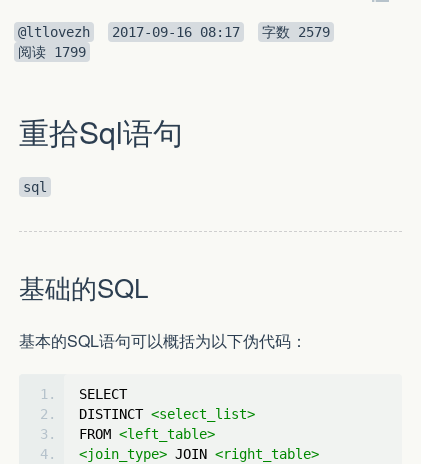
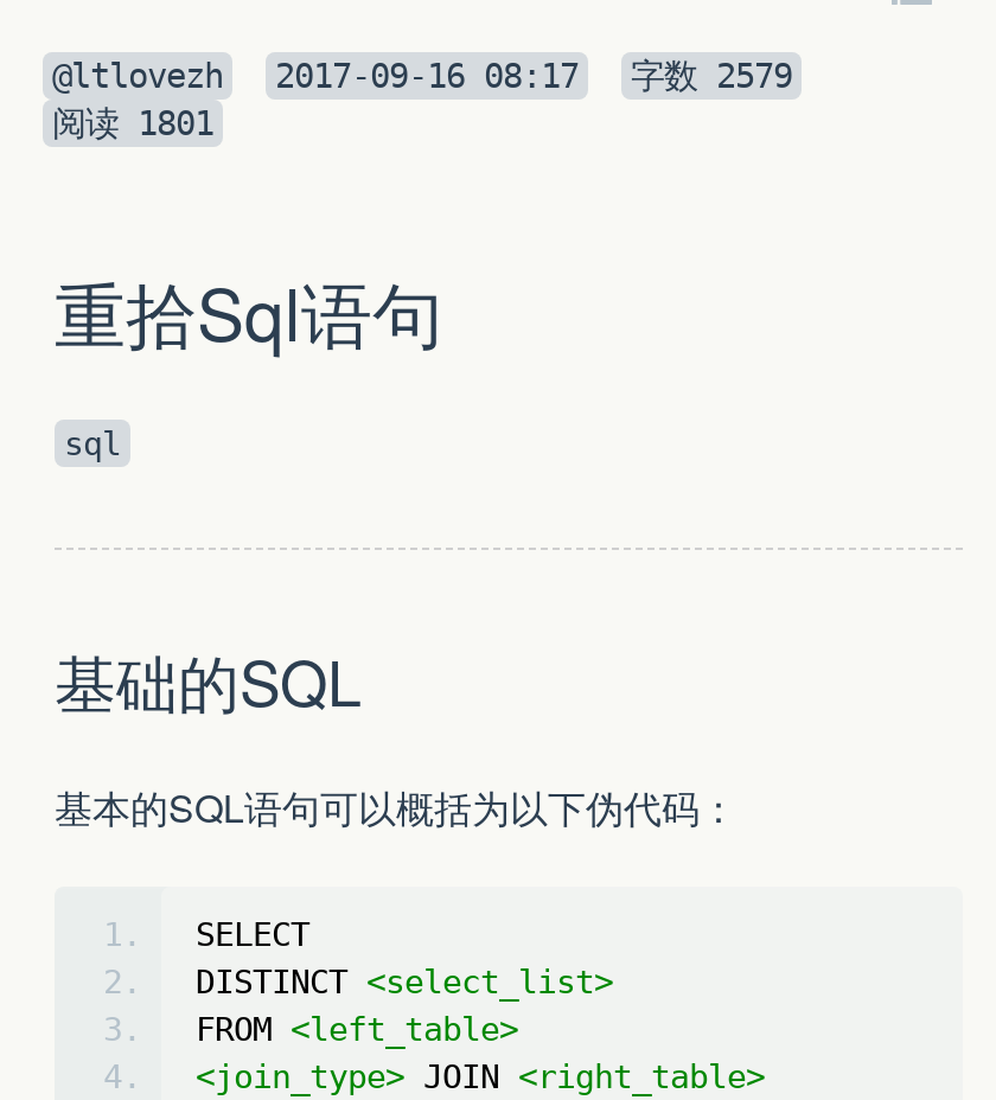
[18,44,86,60] 阅读1799 -> [52,104,213,142] 阅读1801

